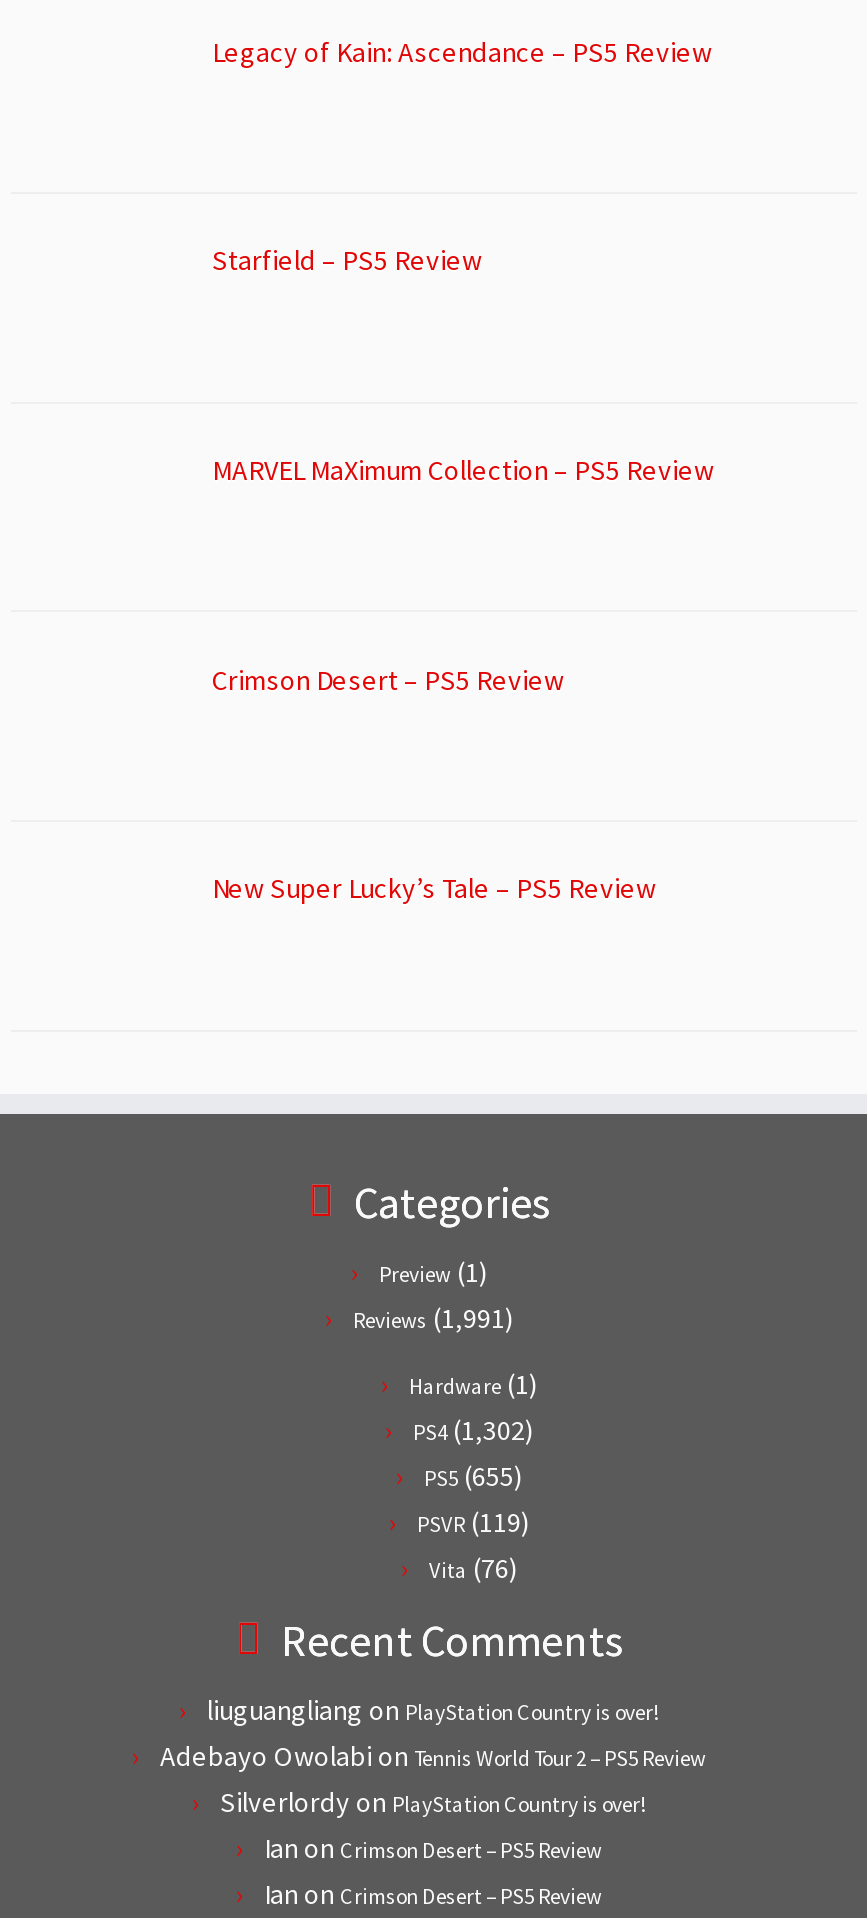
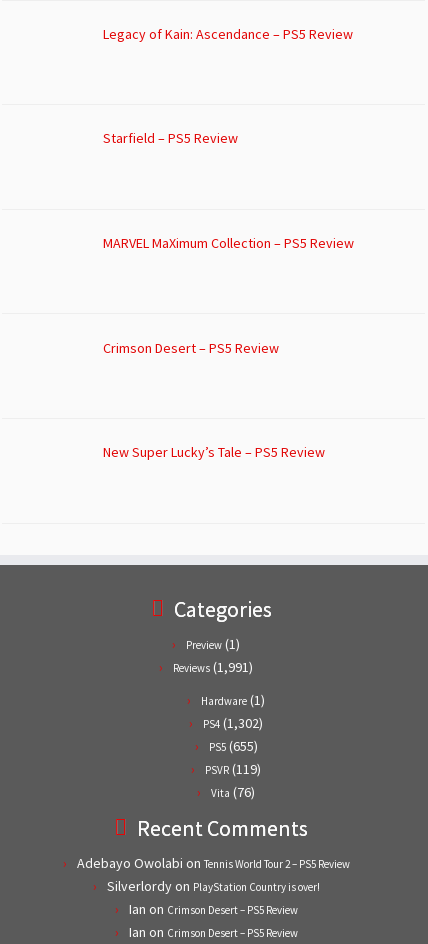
[207,1692,659,1728] liuguangliang on PlayStation Country is over! -> none

